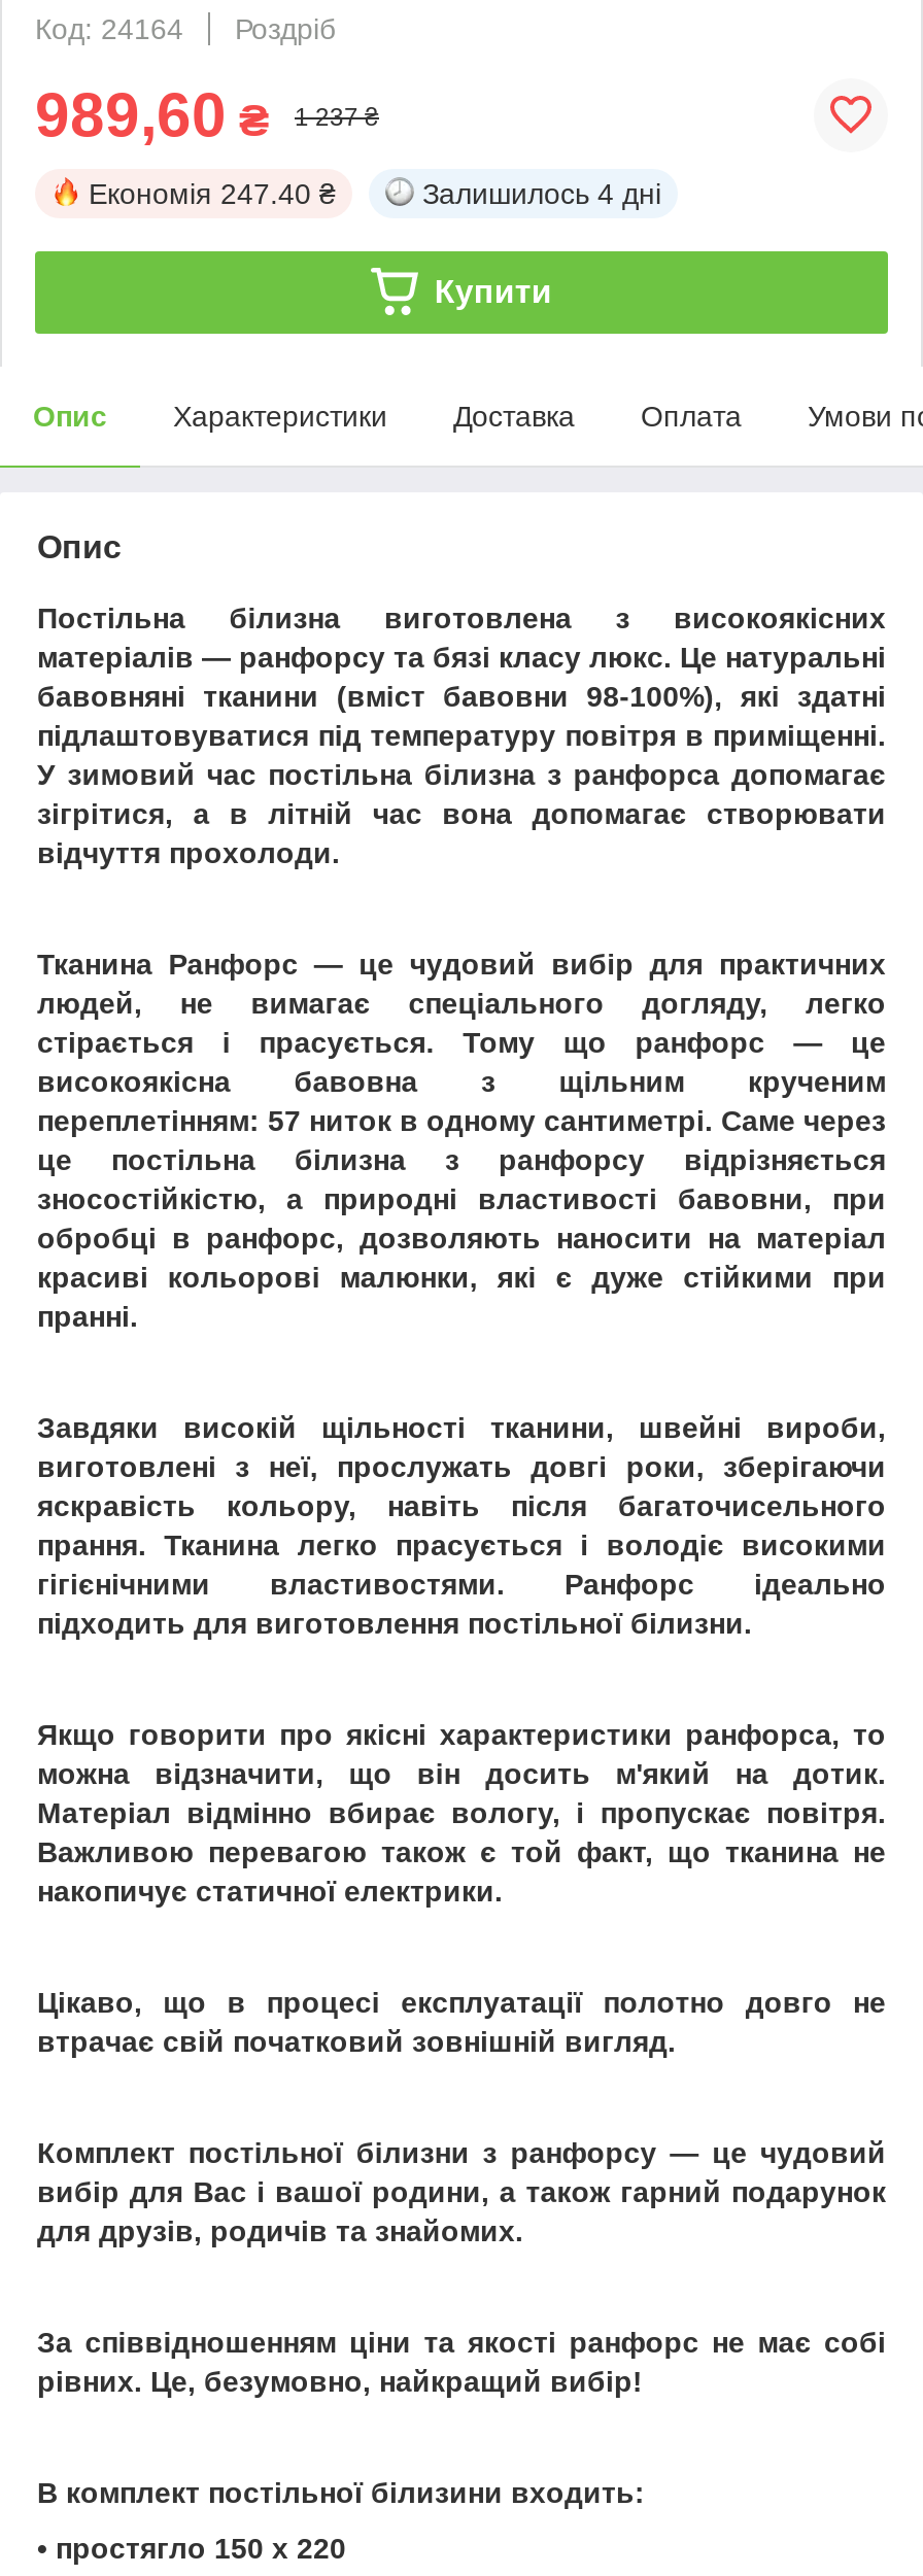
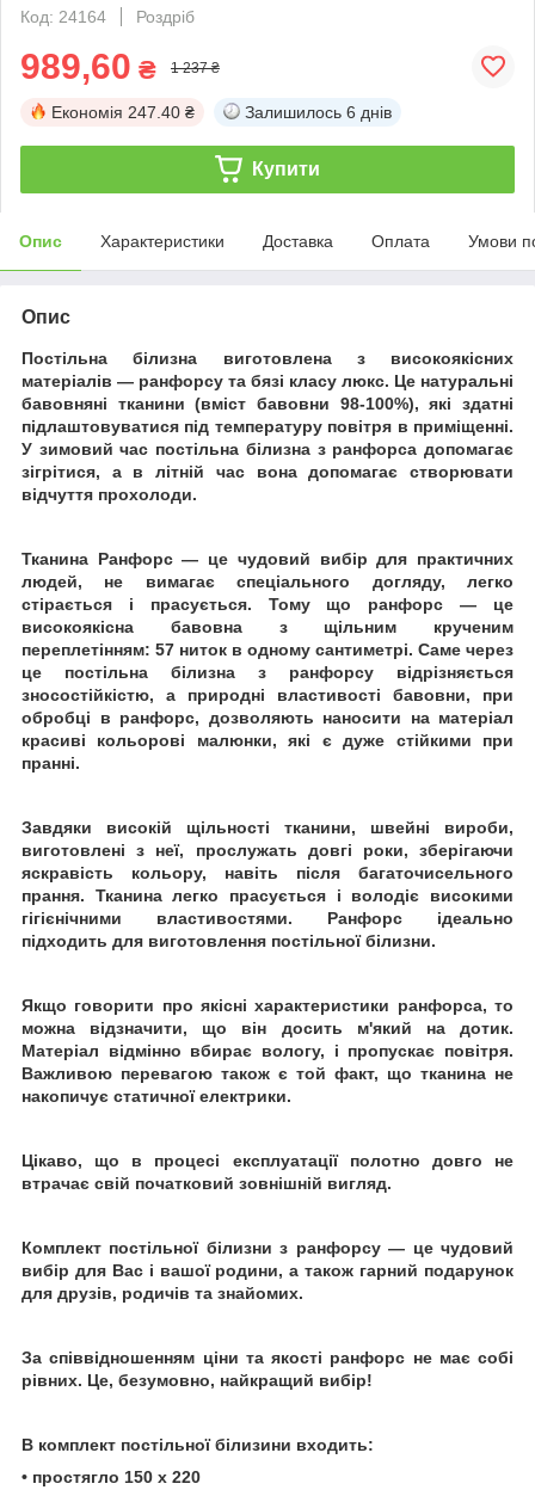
[422,177,661,210] Залишилось 4 дні -> [245,102,392,122] Залишилось 6 днів

